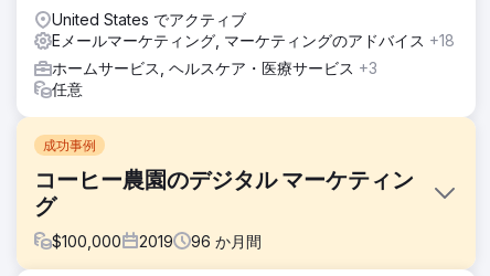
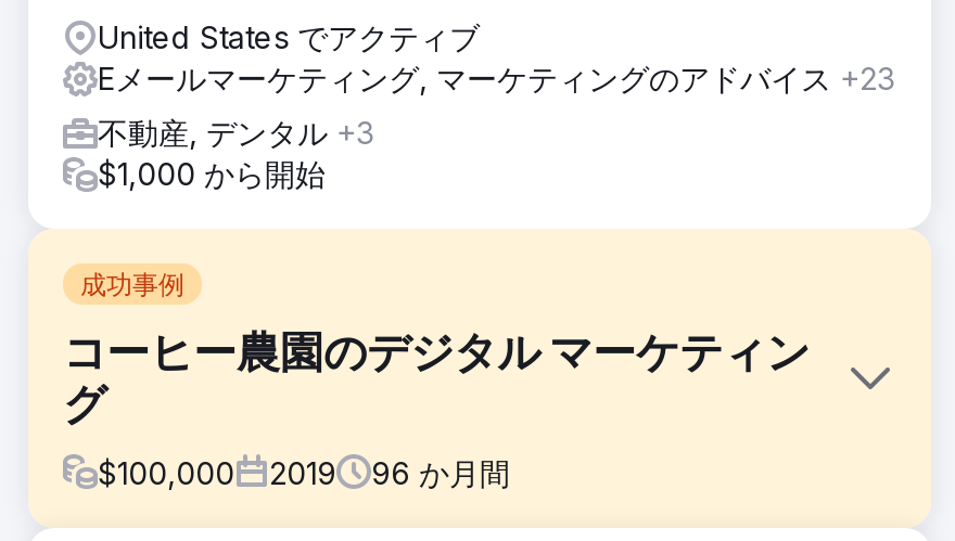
[52,30,455,49] Eメールマーケティング, マーケティングのアドバイス+18 -> [98,59,894,96] Eメールマーケティング, マーケティングのアドバイス+23
[52,58,377,98] ホームサービス, ヘルスケア・医療サービス+3 | 任意 -> [98,113,373,191] 不動産, デンタル+3 | $1,000 から開始

